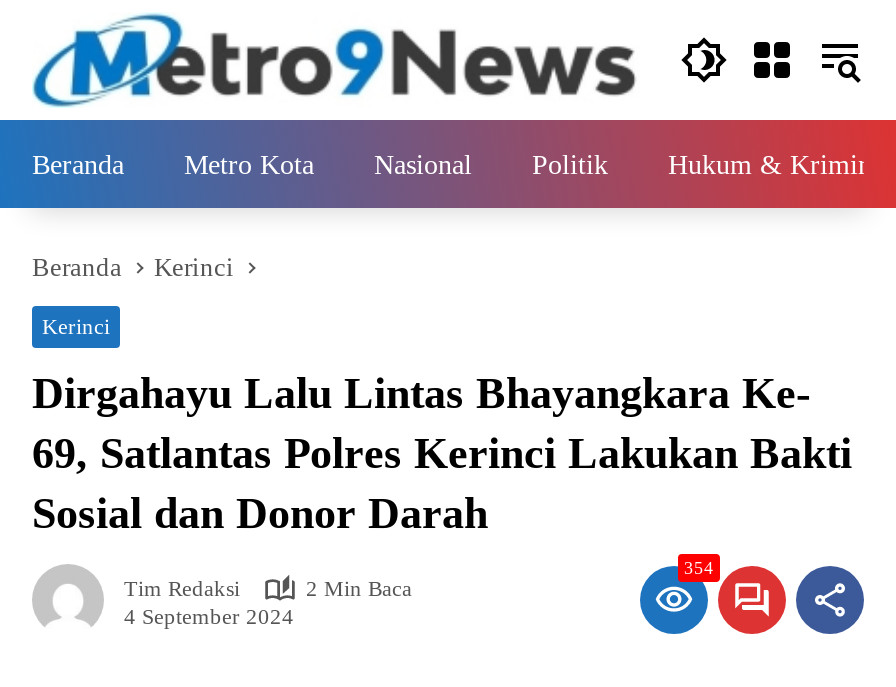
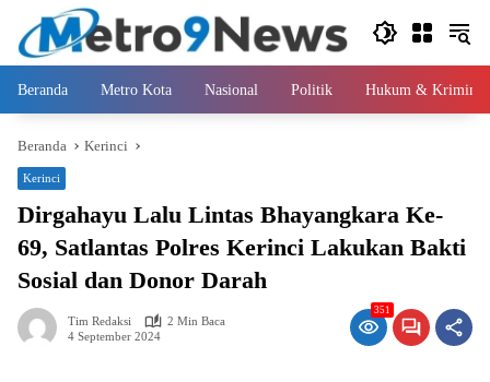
[684,558,714,578] 354 -> [374,305,390,315] 351

